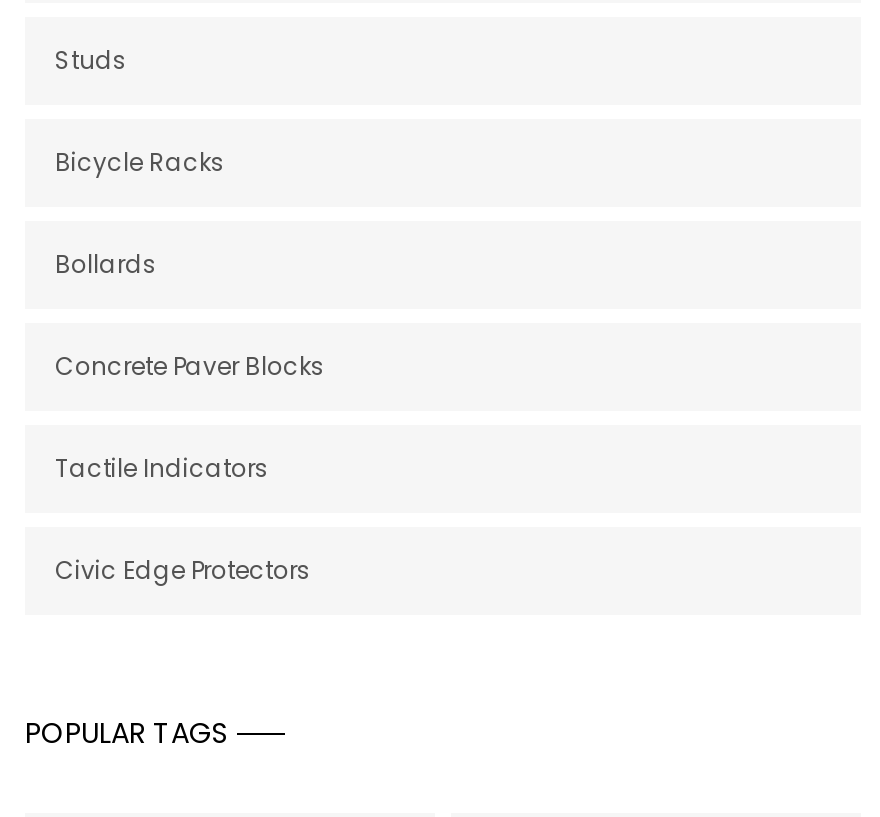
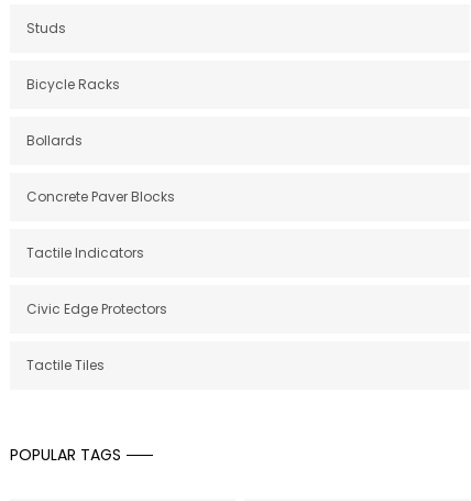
none -> [26,356,105,374] Tactile Tiles

